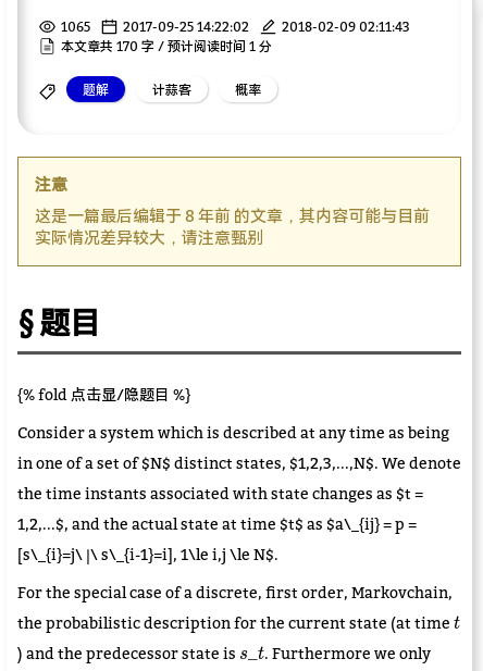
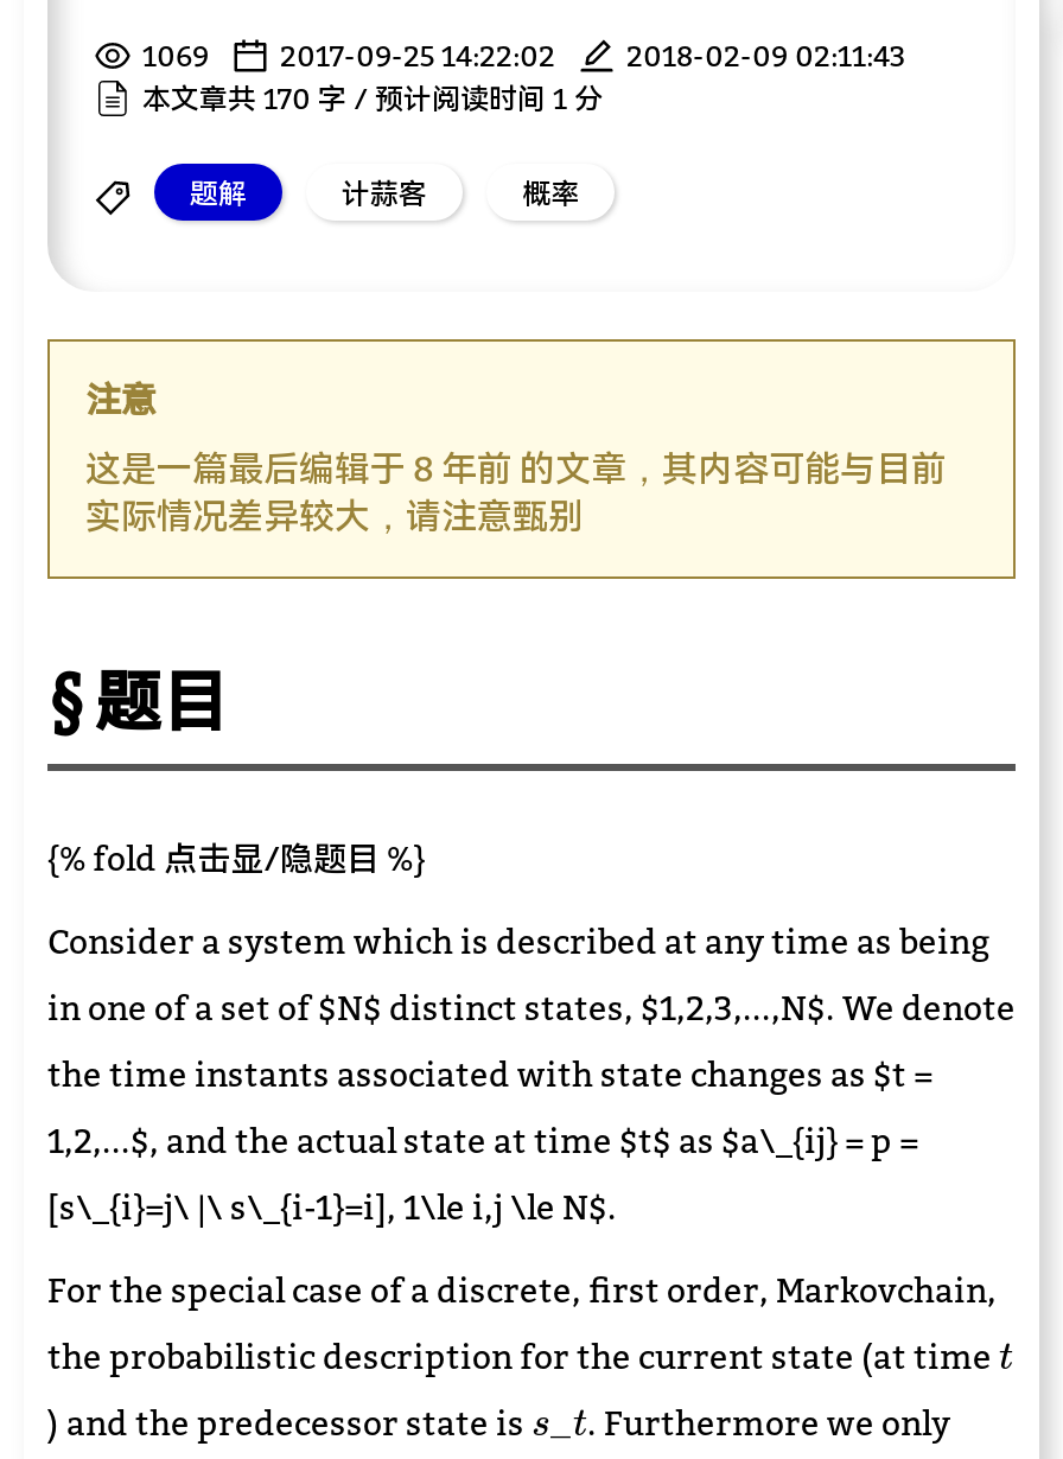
[61,18,410,34] 1065 2017-09-25 14:22:02 2018-02-09 02:11:43 -> [142,37,906,73] 1069 2017-09-25 14:22:02 2018-02-09 02:11:43

